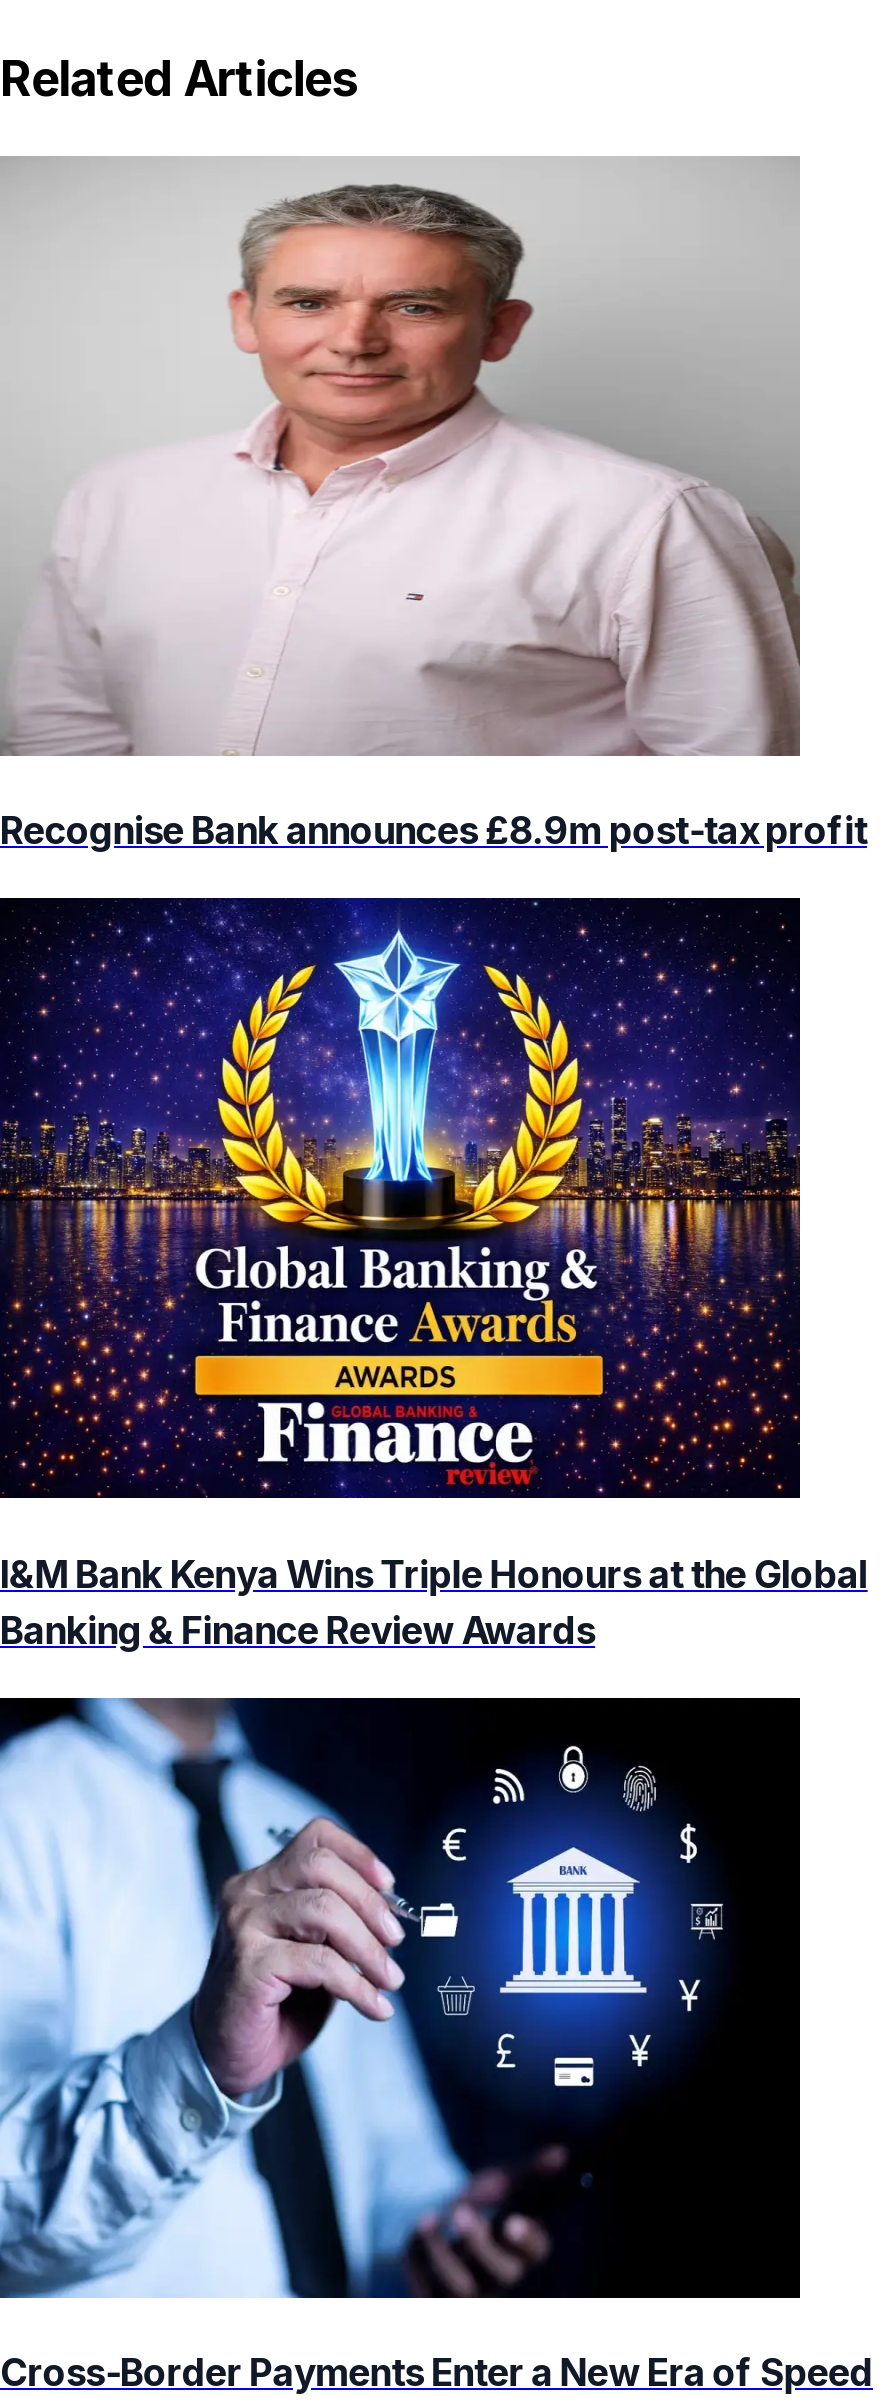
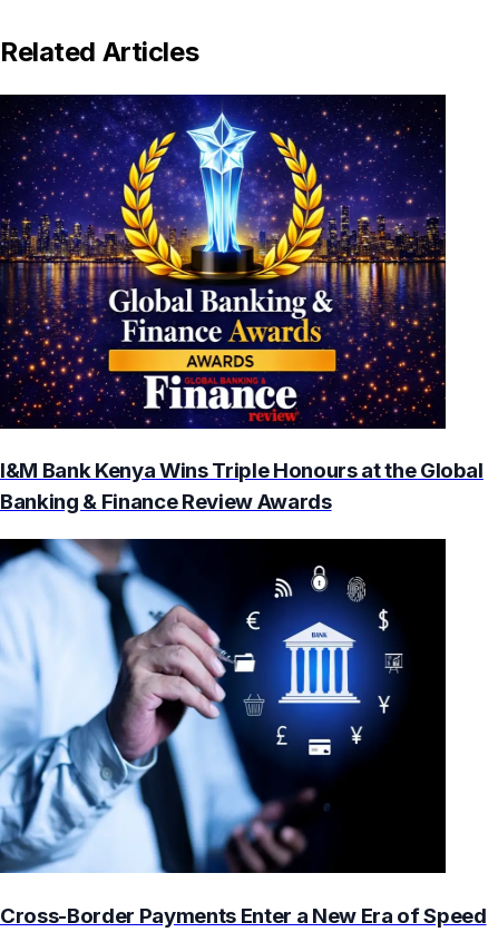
[0,156,867,855] [image] | Recognise Bank announces £8.9m post-tax profit -> none

